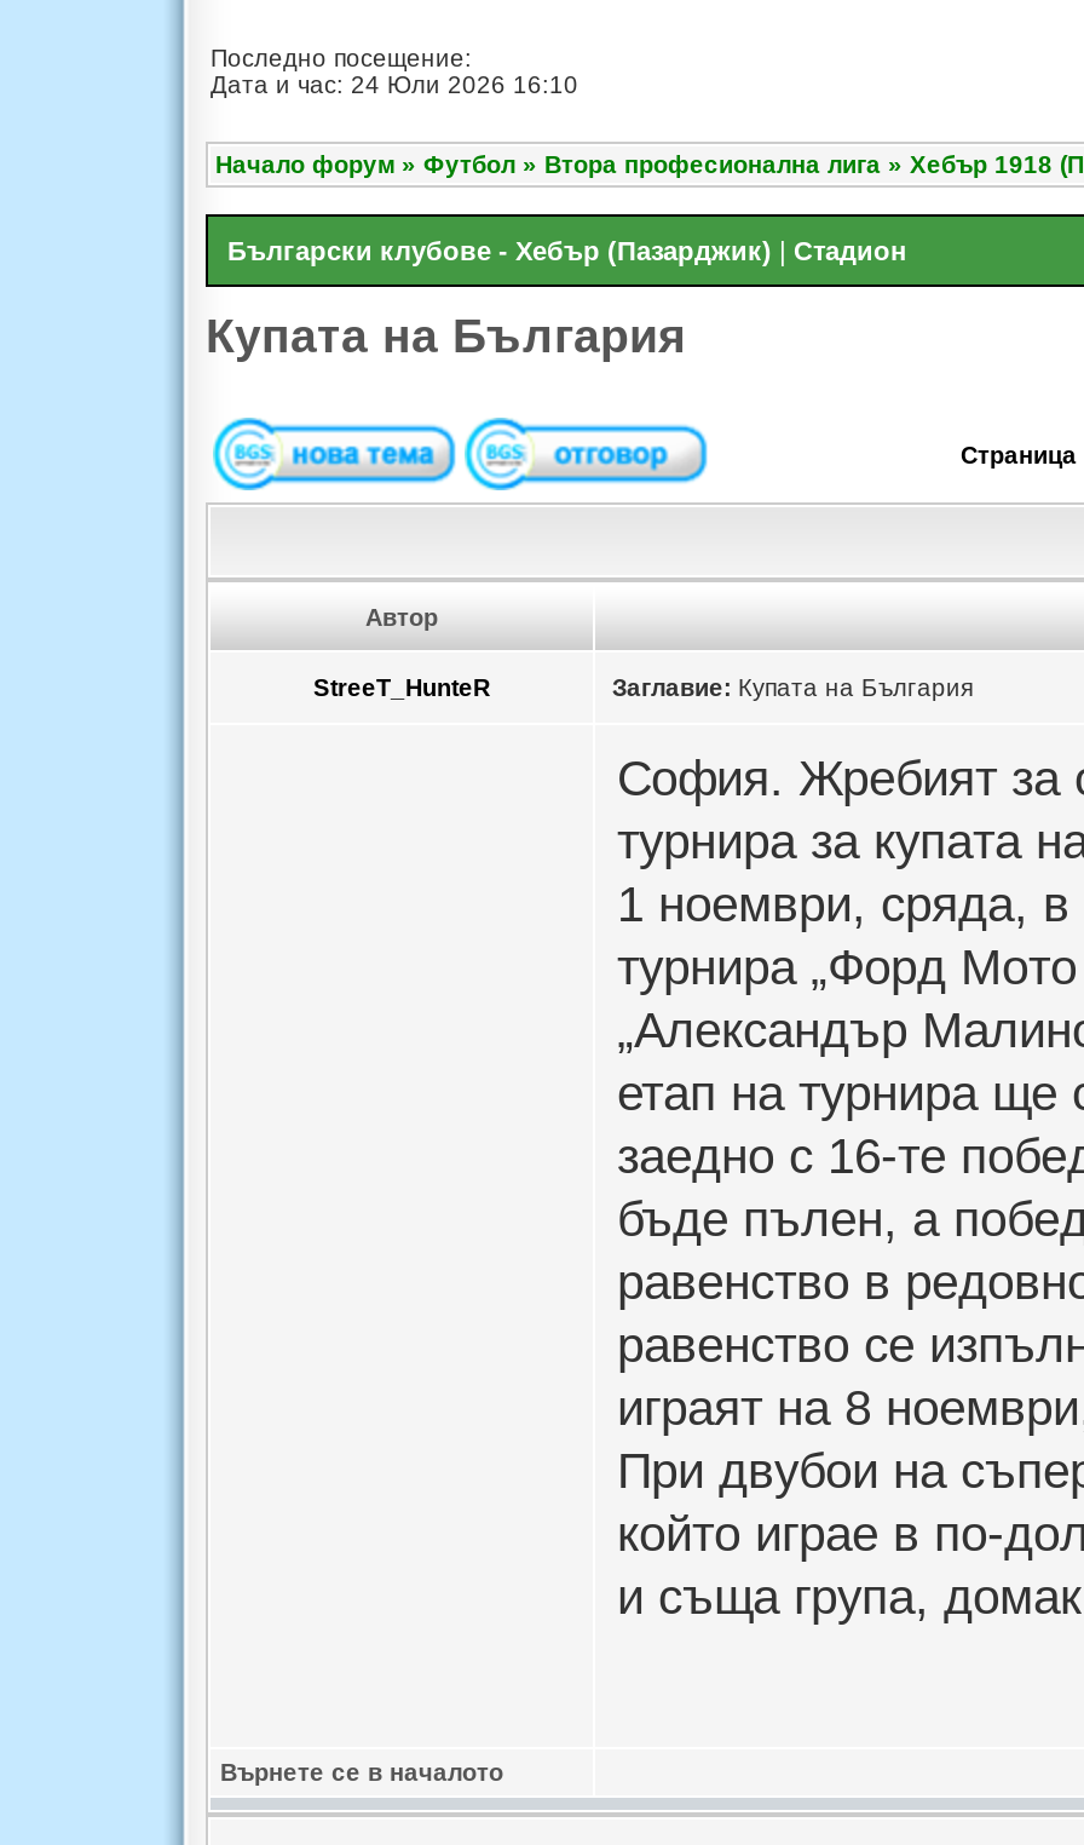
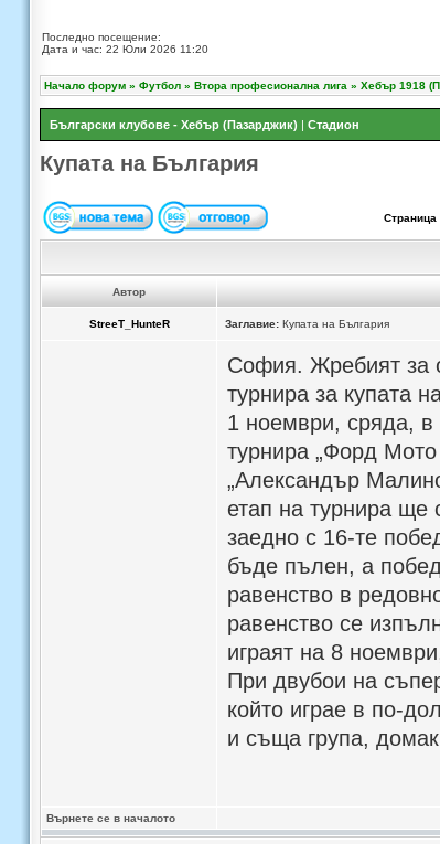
[211,71,578,98] Дата и час: 24 Юли 2026 16:10 -> [42,43,208,55] Дата и час: 22 Юли 2026 11:20

